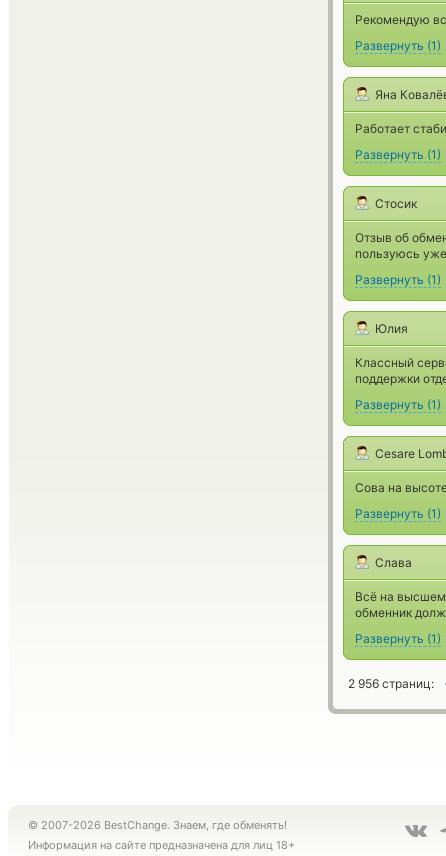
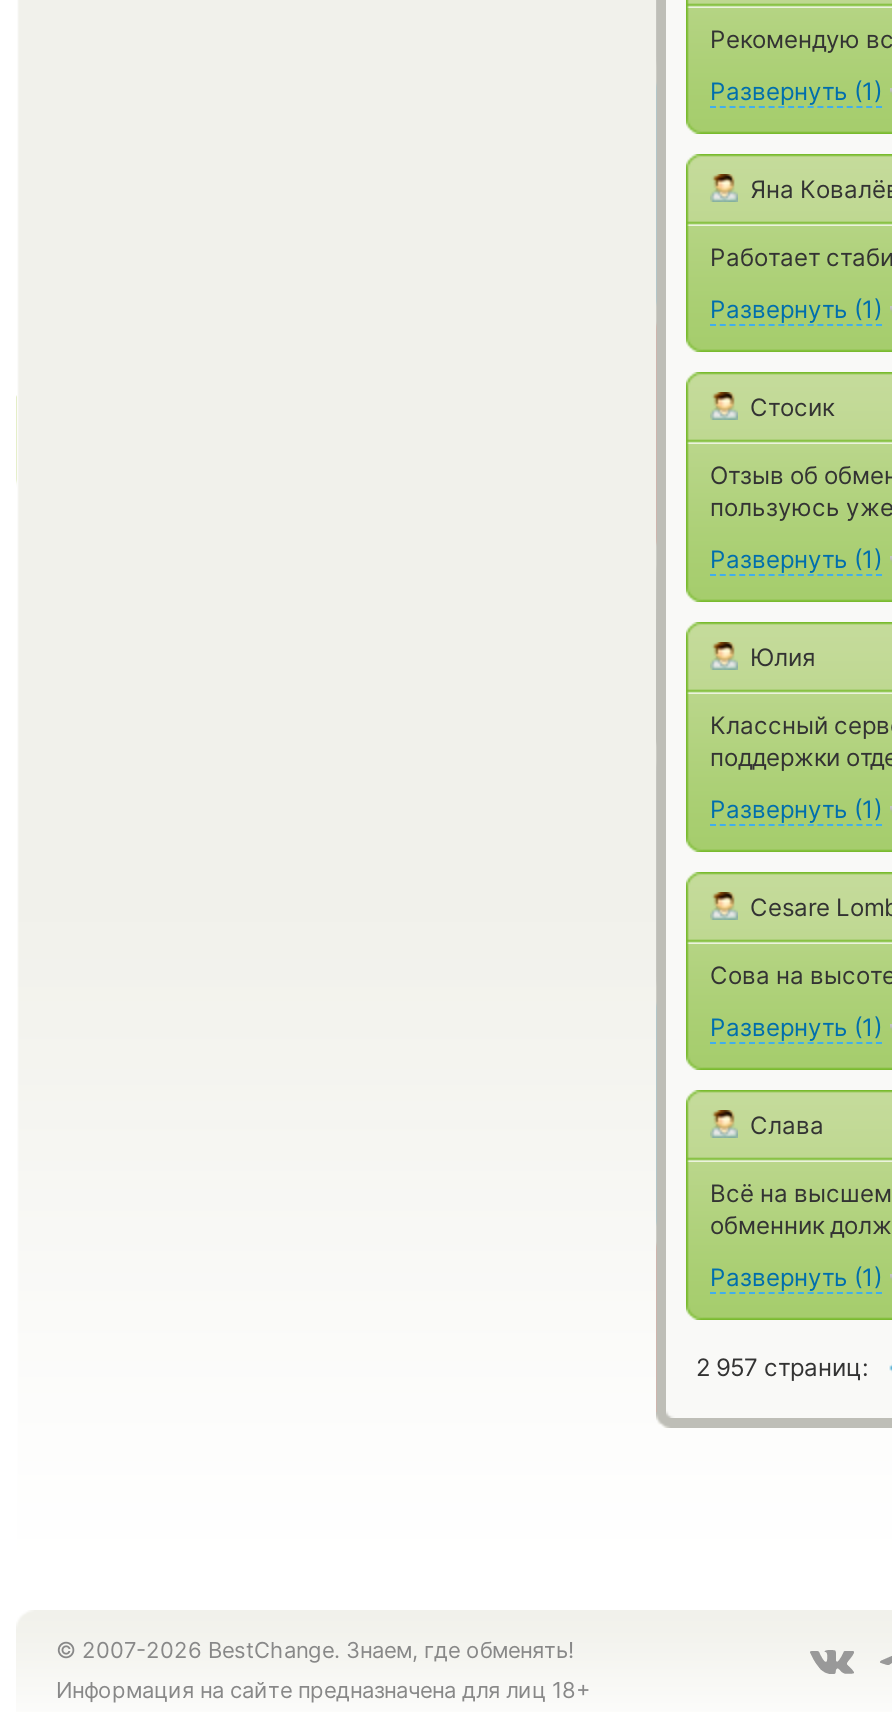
[348,676,437,691] 2 956 страниц: -> [696,1352,874,1382] 2 957 страниц:

